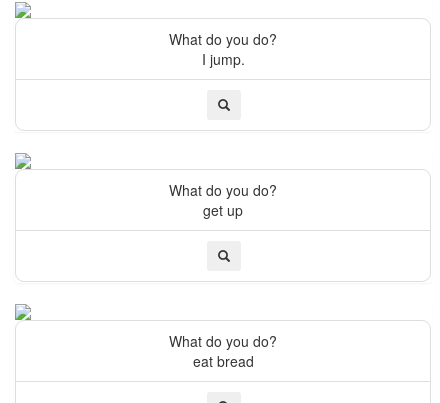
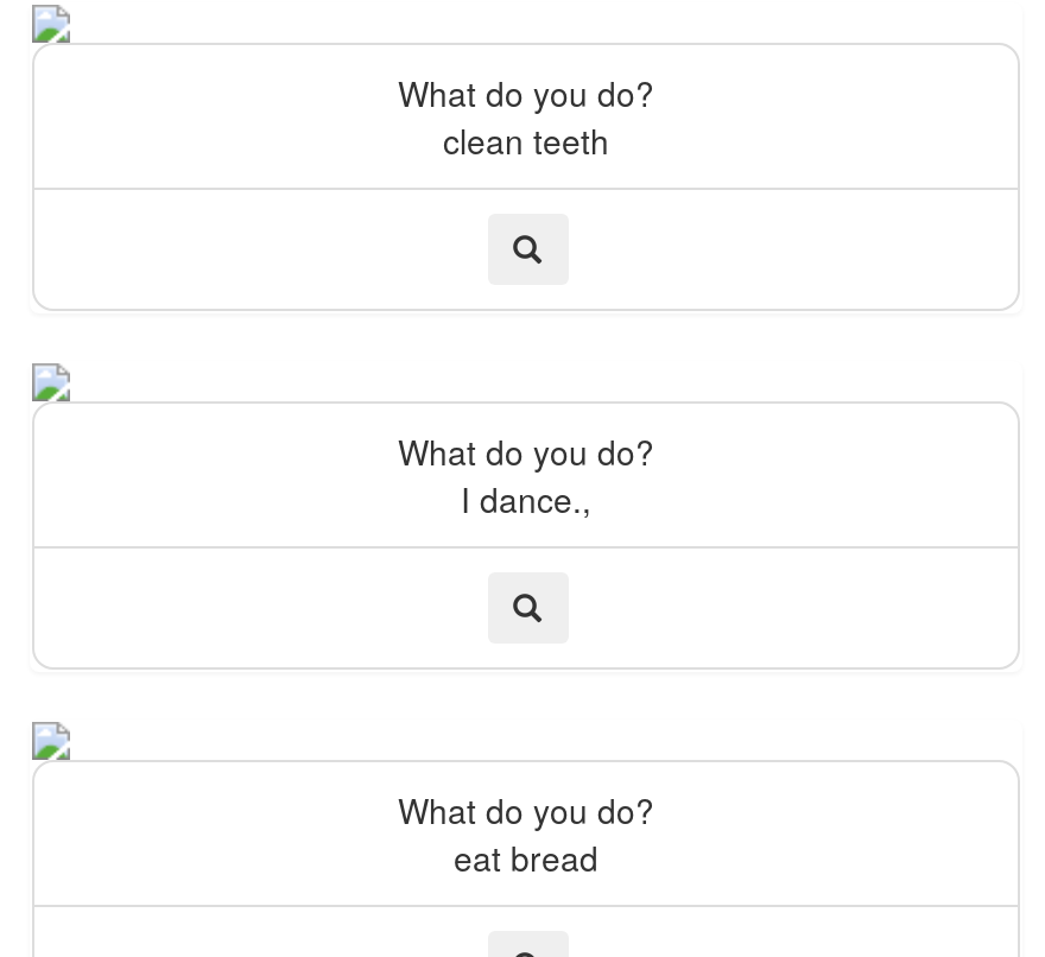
[201,49,244,69] I jump. -> [443,116,609,164] clean teeth
[203,200,243,220] get up -> [461,475,591,522] I dance.,

